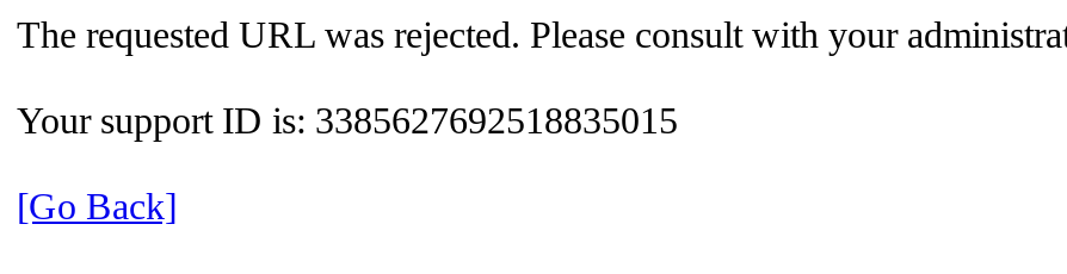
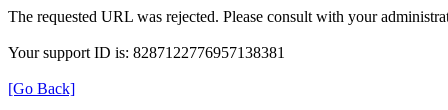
[17,100,678,141] Your support ID is: 3385627692518835015 -> [8,44,285,61] Your support ID is: 8287122776957138381

